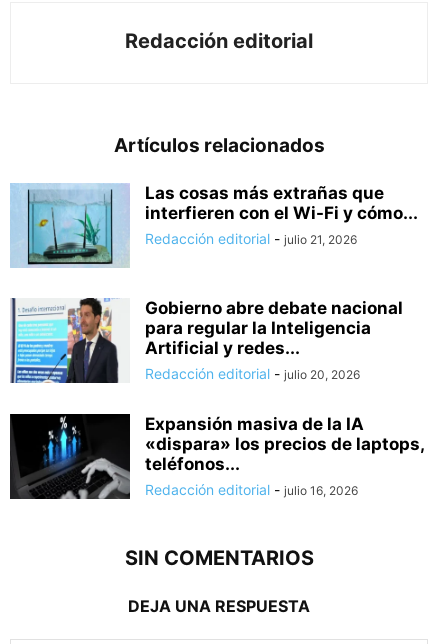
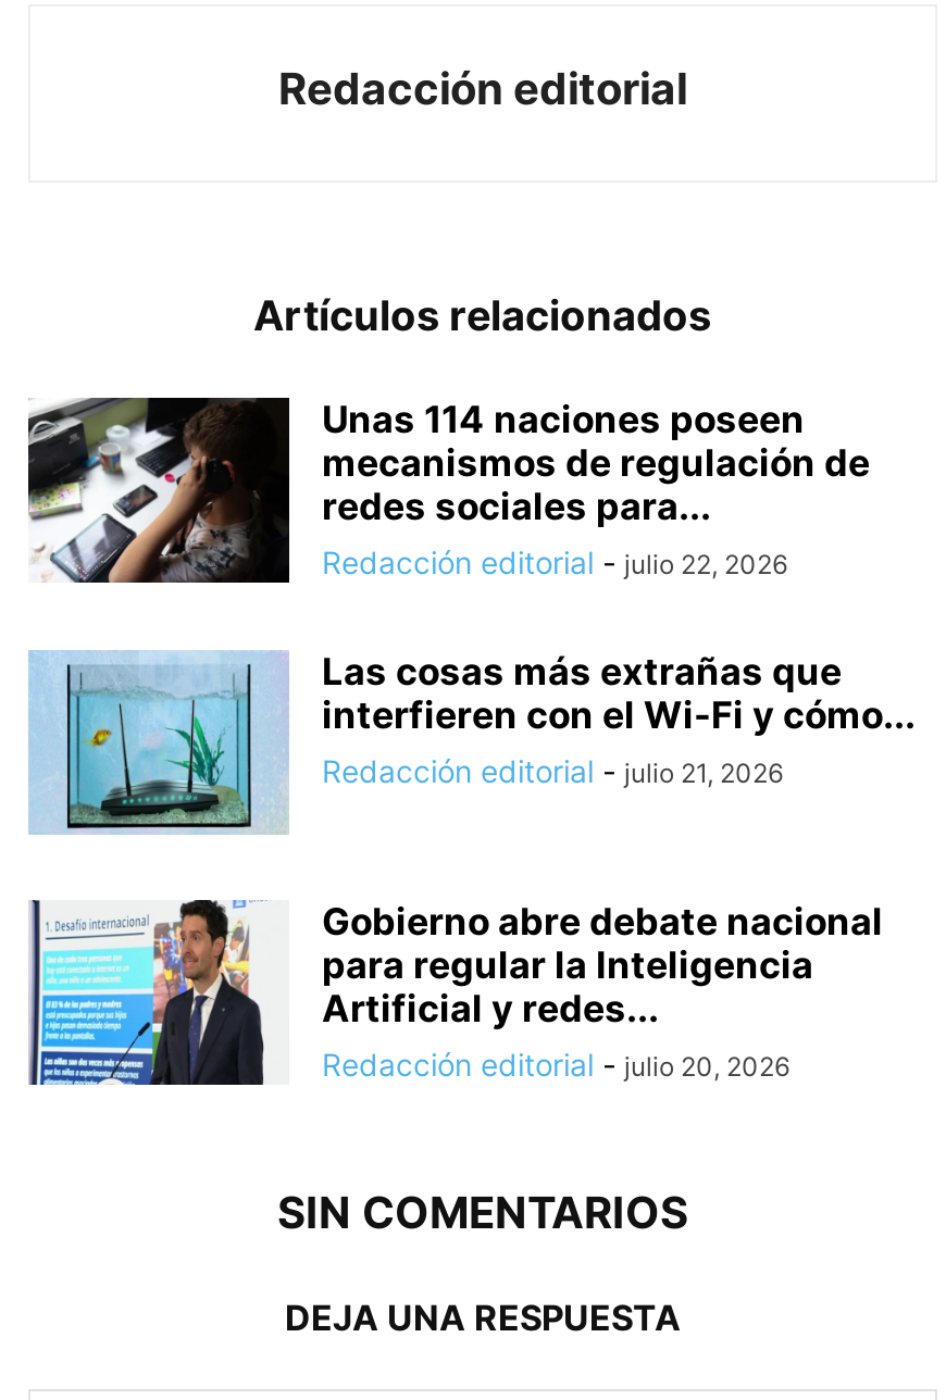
none -> [26,395,870,584] [image] | Unas 114 naciones poseen | mecanismos de regulación de | redes sociales para... | Redacción editorial - julio 22, 2026
moved [11,182,418,382] -> [30,649,916,1083]: [image] | Las cosas más extrañas que | interfieren con el Wi-Fi y cómo... | Redacción editorial - julio 21, 2026 | Gobierno abre debate nacional | para regular la Inteligencia | Artificial y redes... | Redacción editorial - julio 20, 2026
[9,413,424,500] [image] | Expansión masiva de la IA | «dispara» los precios de laptops, | teléfonos... | Redacción editorial - julio 16, 2026 -> none

